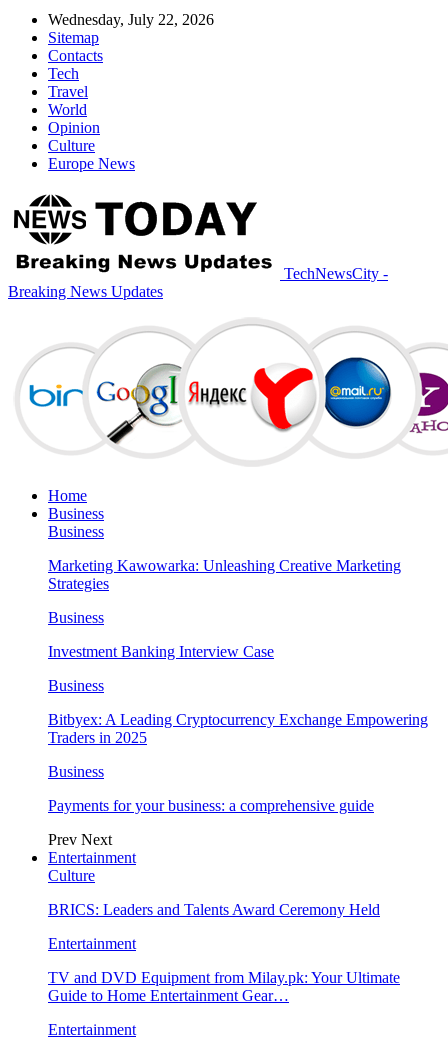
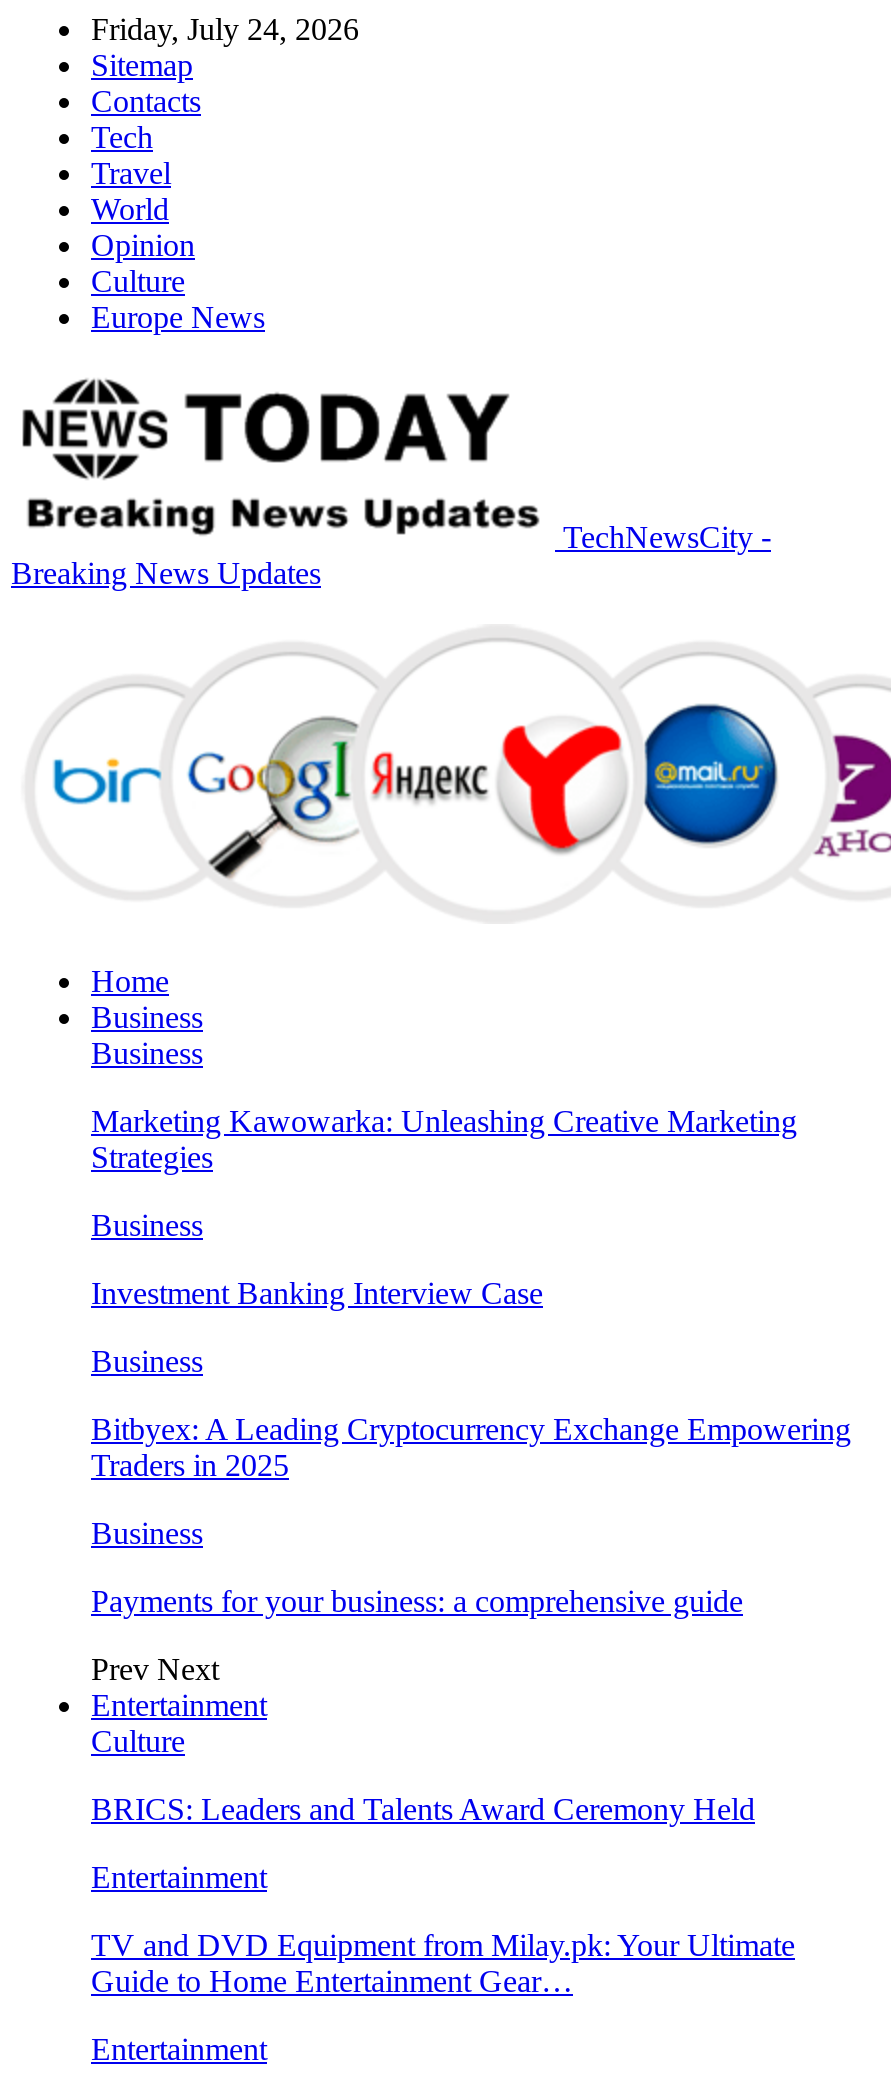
[48,11,214,28] Wednesday, July 22, 2026 -> [91,12,359,46] Friday, July 24, 2026

